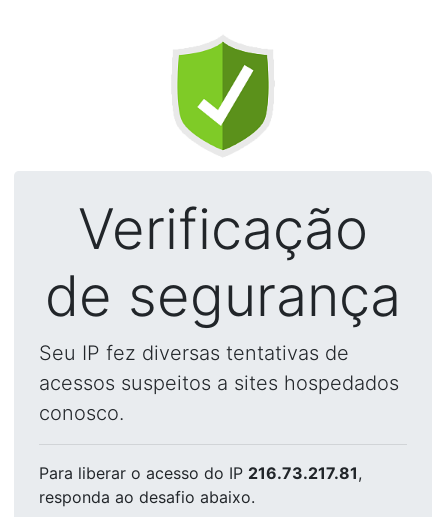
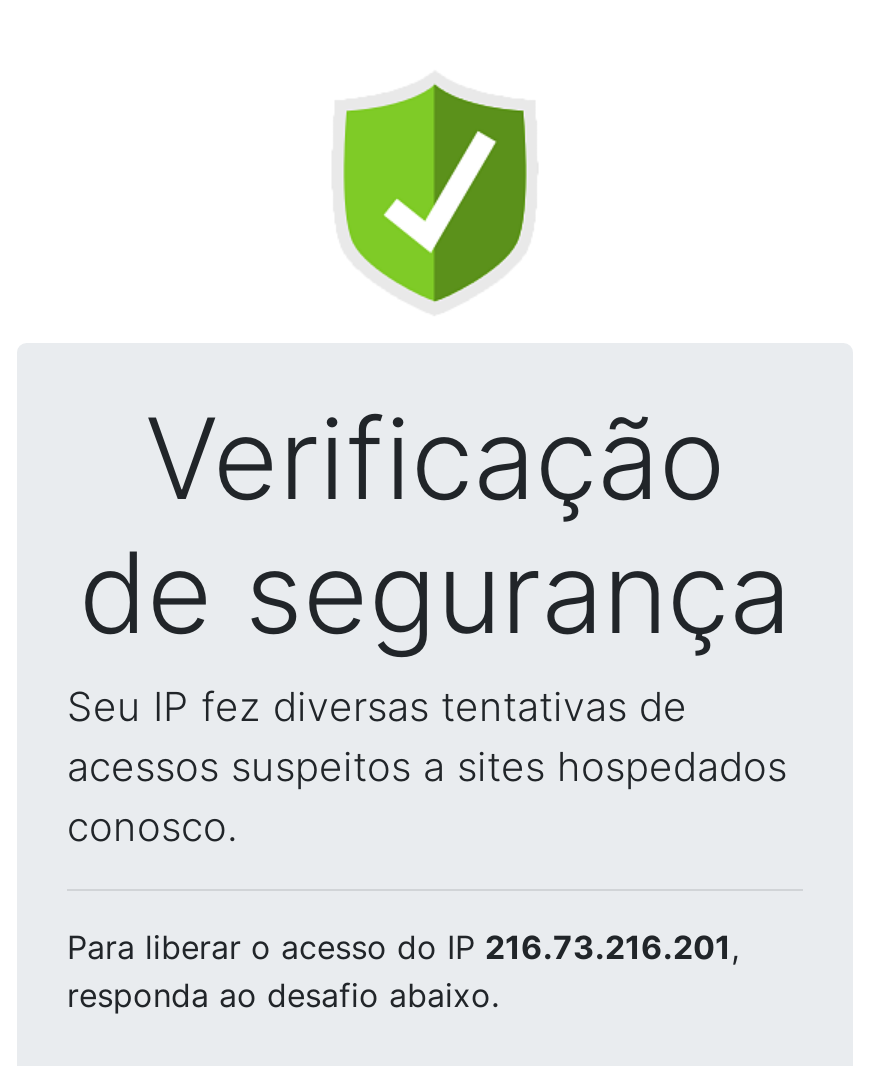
[39,463,362,483] Para liberar o acesso do IP 216.73.217.81, -> [67,927,739,967] Para liberar o acesso do IP 216.73.216.201,

